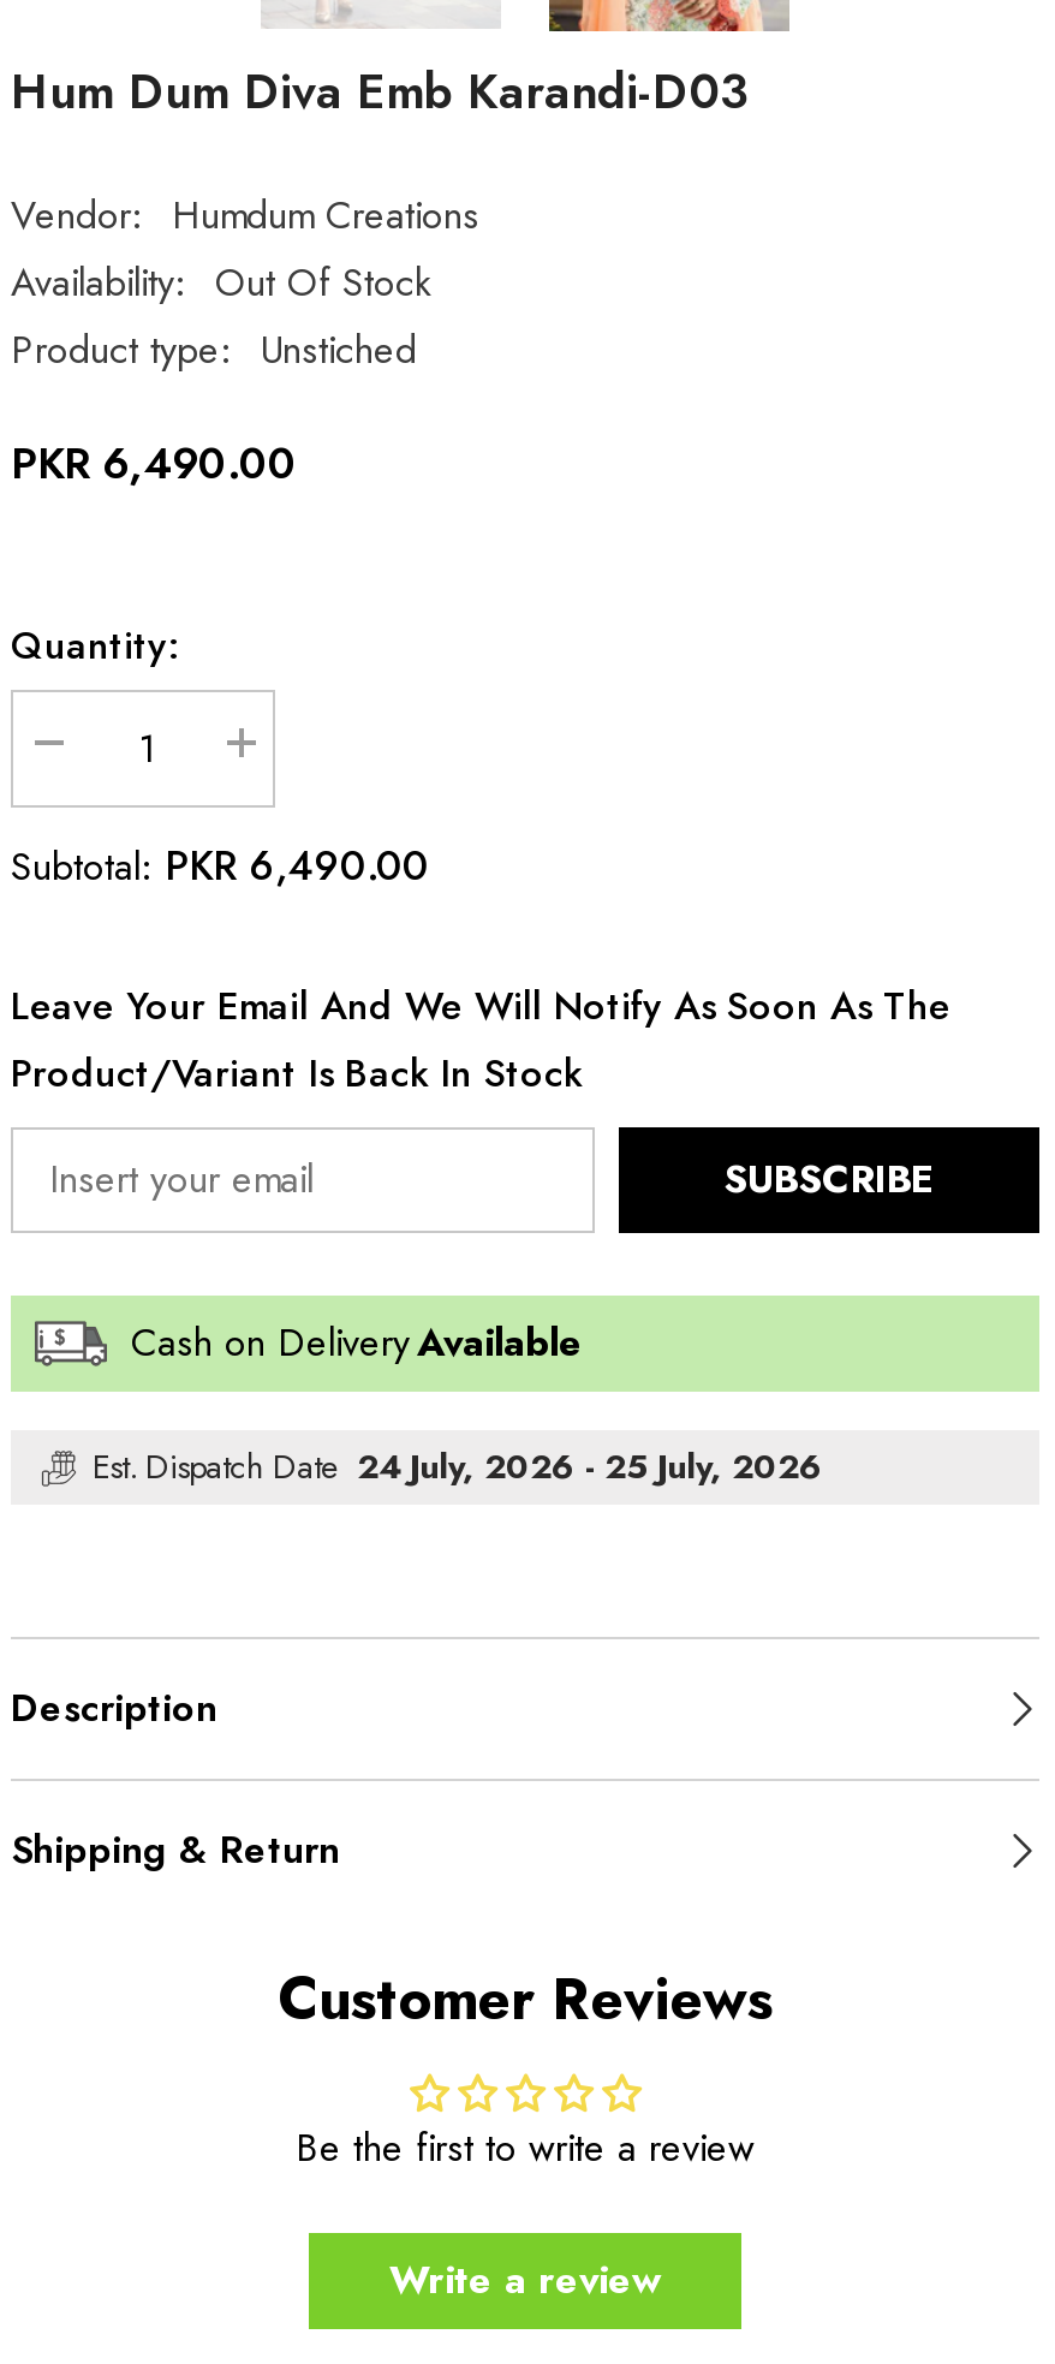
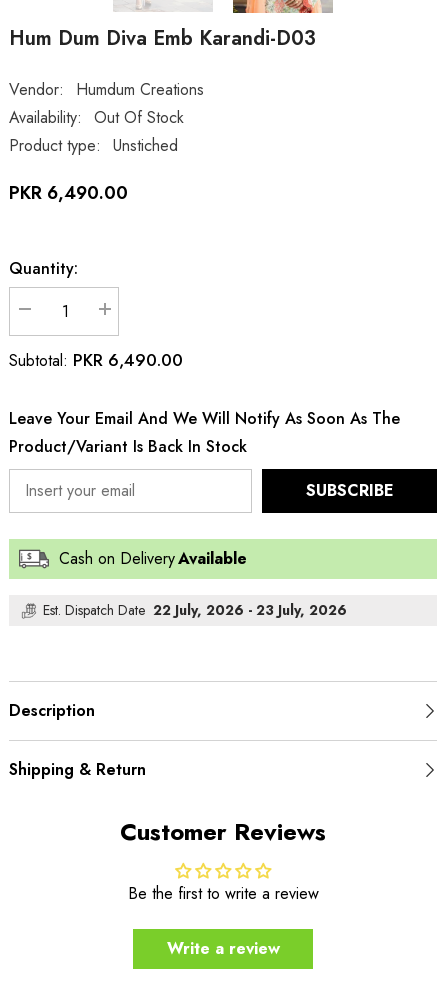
[83,1442,823,1491] Est. Dispatch Date 24 July, 2026 - 25 July, 2026 -> [39,600,347,620] Est. Dispatch Date 22 July, 2026 - 23 July, 2026

